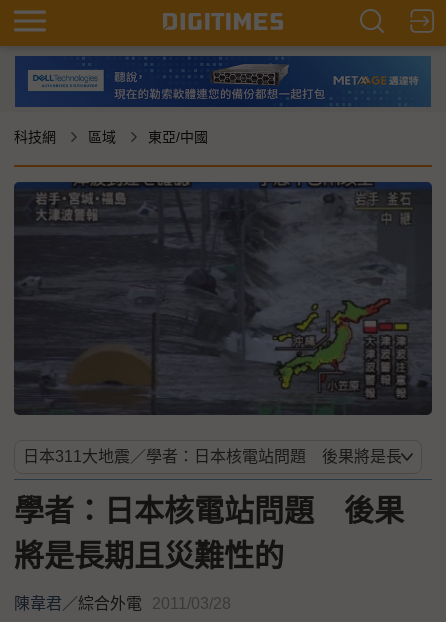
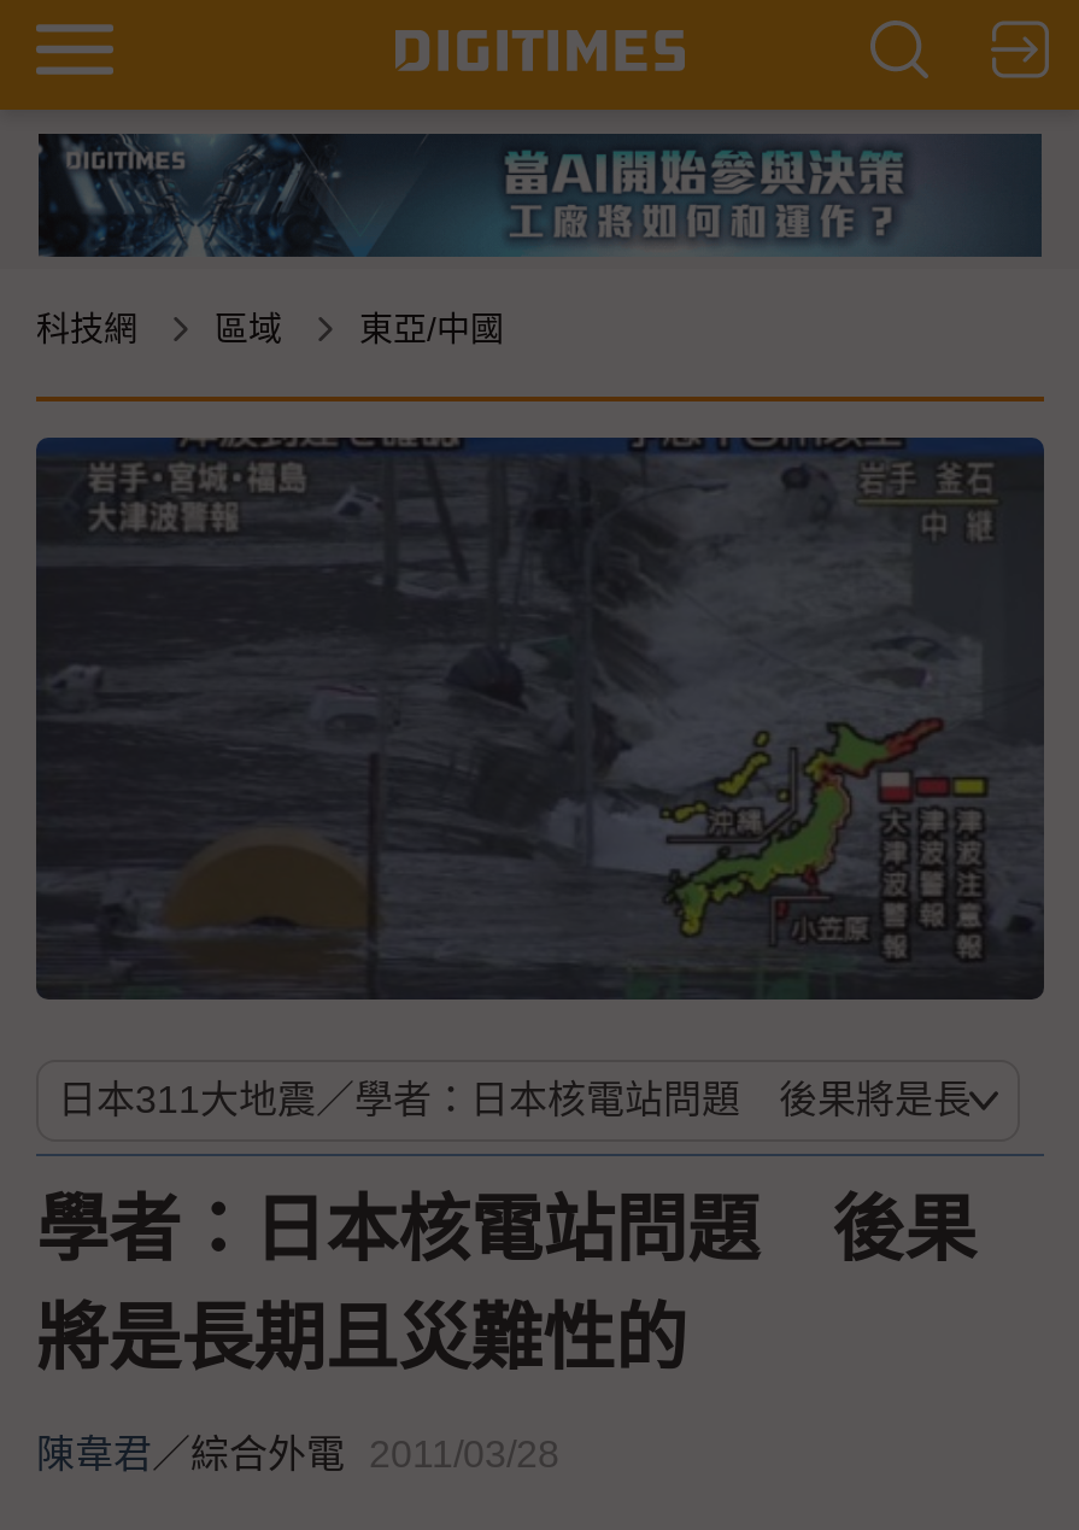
[14,55,432,108] [image] -> [36,131,1044,259] [image]

